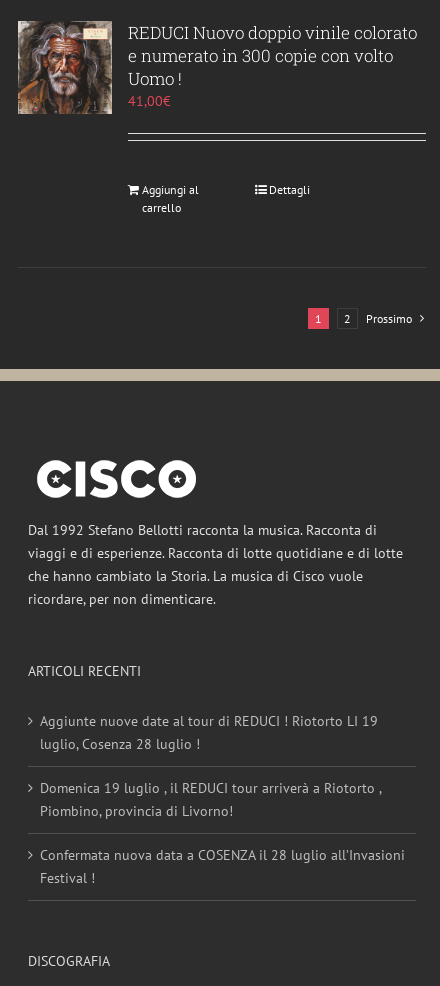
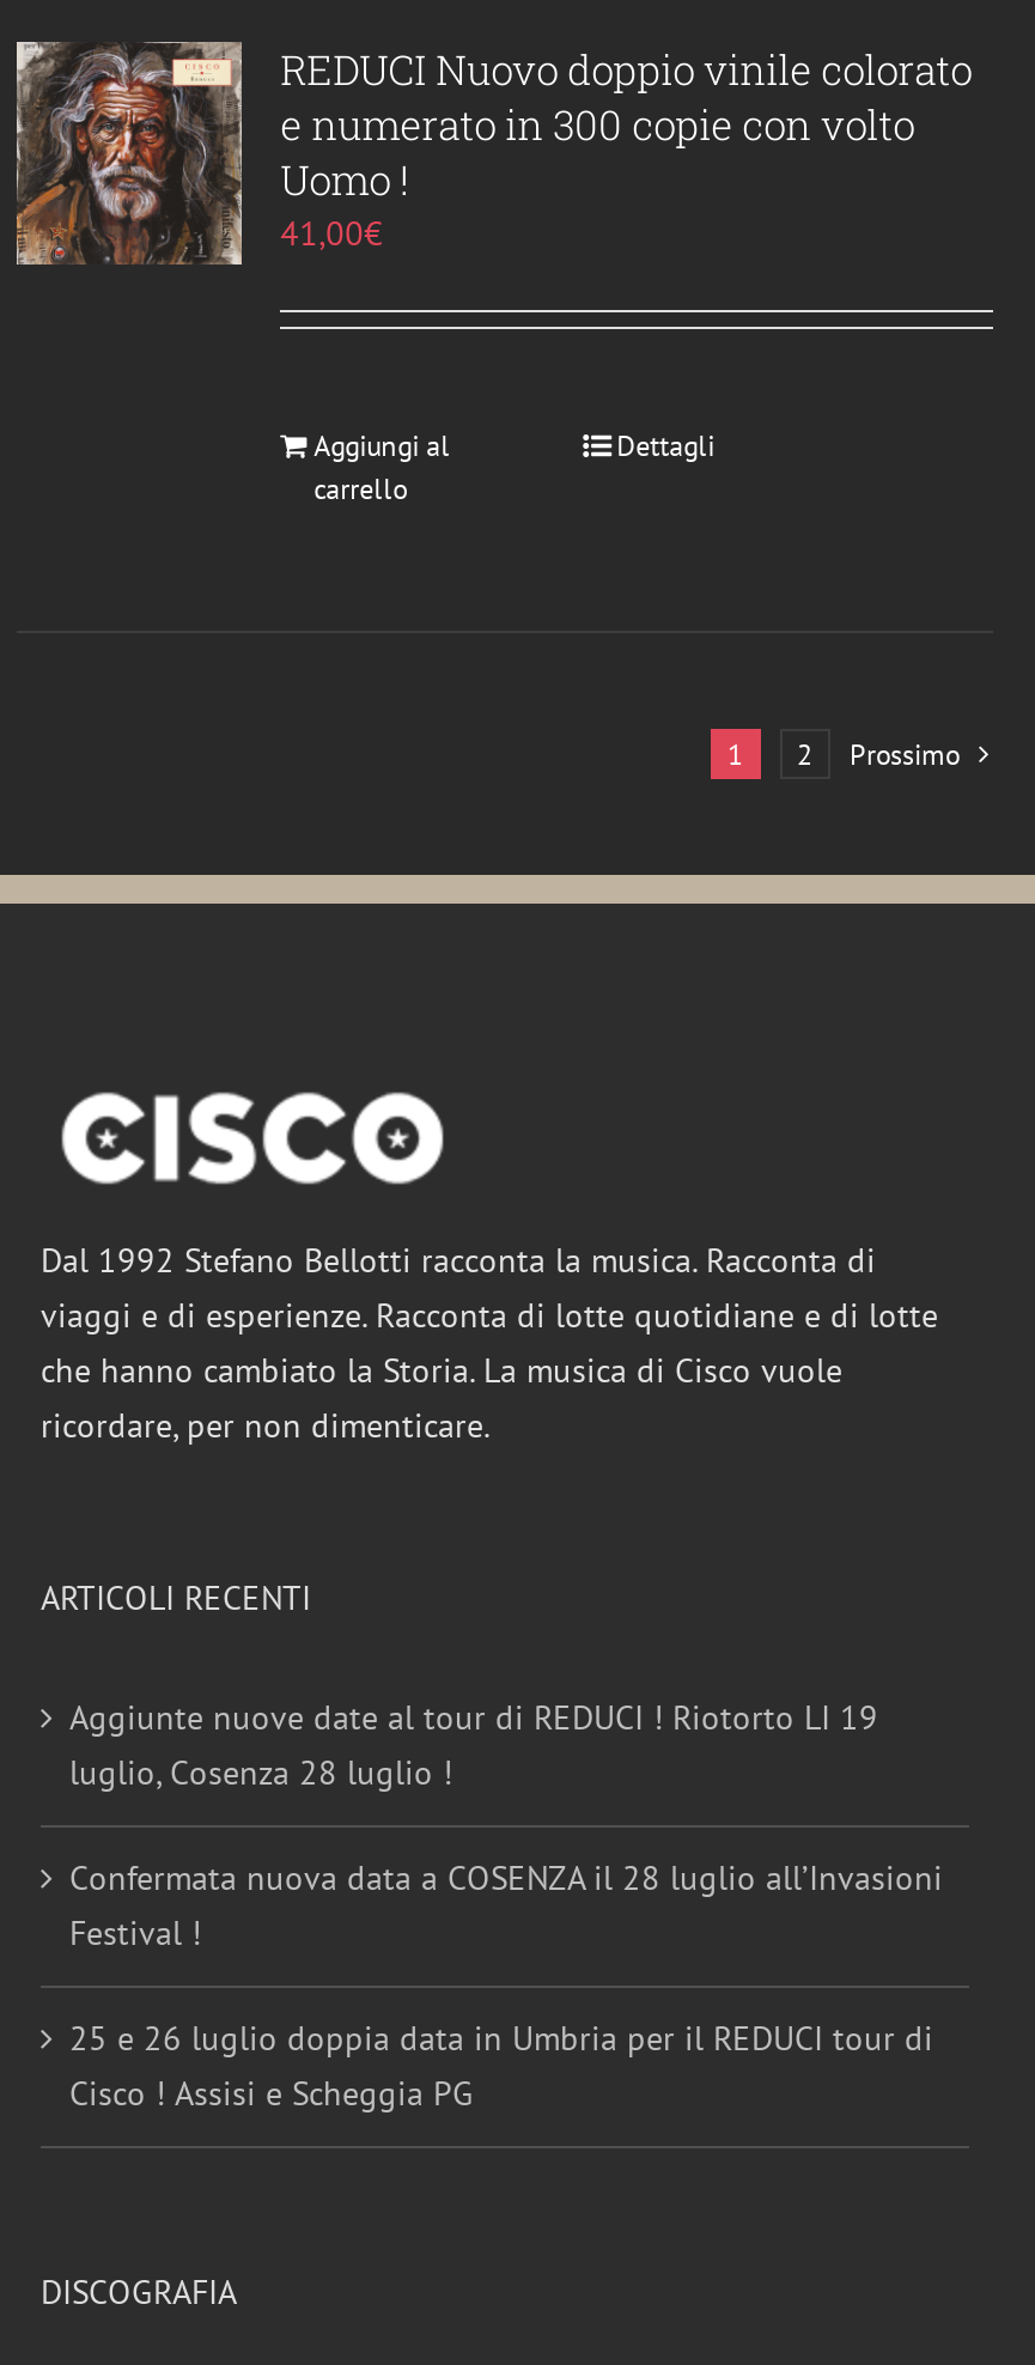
[40,779,381,820] Domenica 19 luglio , il REDUCI tour arriverà a Riotorto , | Piombino, provincia di Livorno! -> none
moved [40,846,405,887] -> [69,1855,943,1954]: Confermata nuova data a COSENZA il 28 luglio all’Invasioni | Festival !
none -> [69,2016,933,2114] 25 e 26 luglio doppia data in Umbria per il REDUCI tour di | Cisco ! Assisi e Scheggia PG

